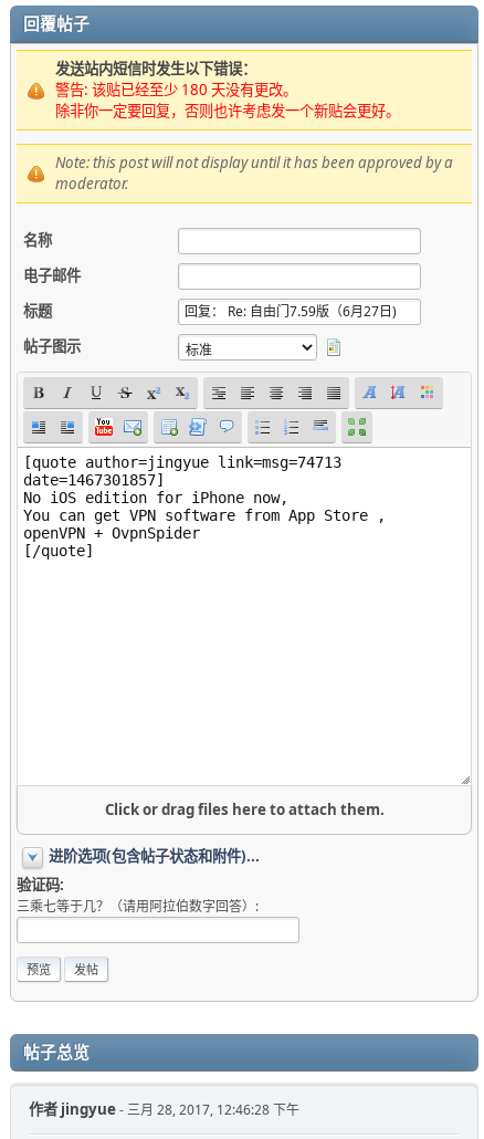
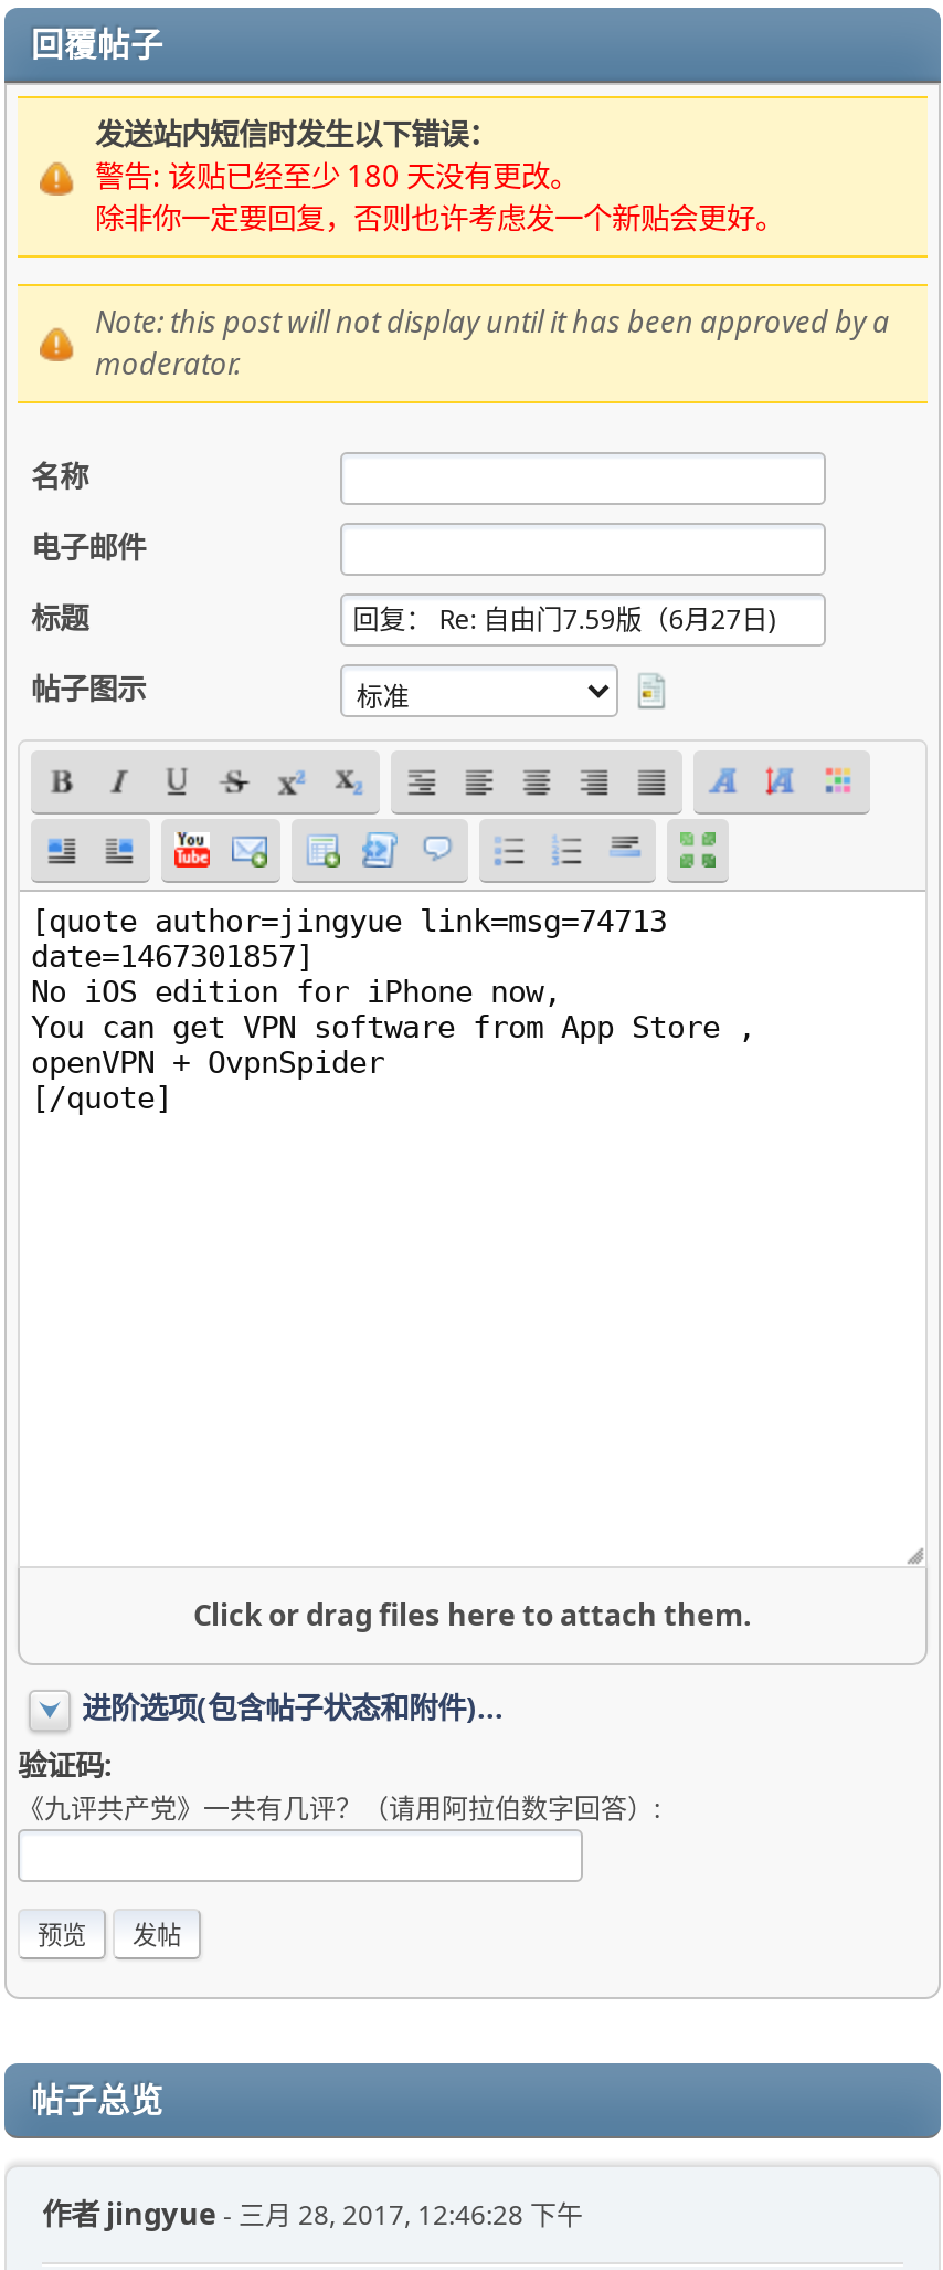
[17,897,259,916] 三乘七等于几？（请用阿拉伯数字回答）: -> [18,1789,660,1827] 《九评共产党》一共有几评？（请用阿拉伯数字回答）:

